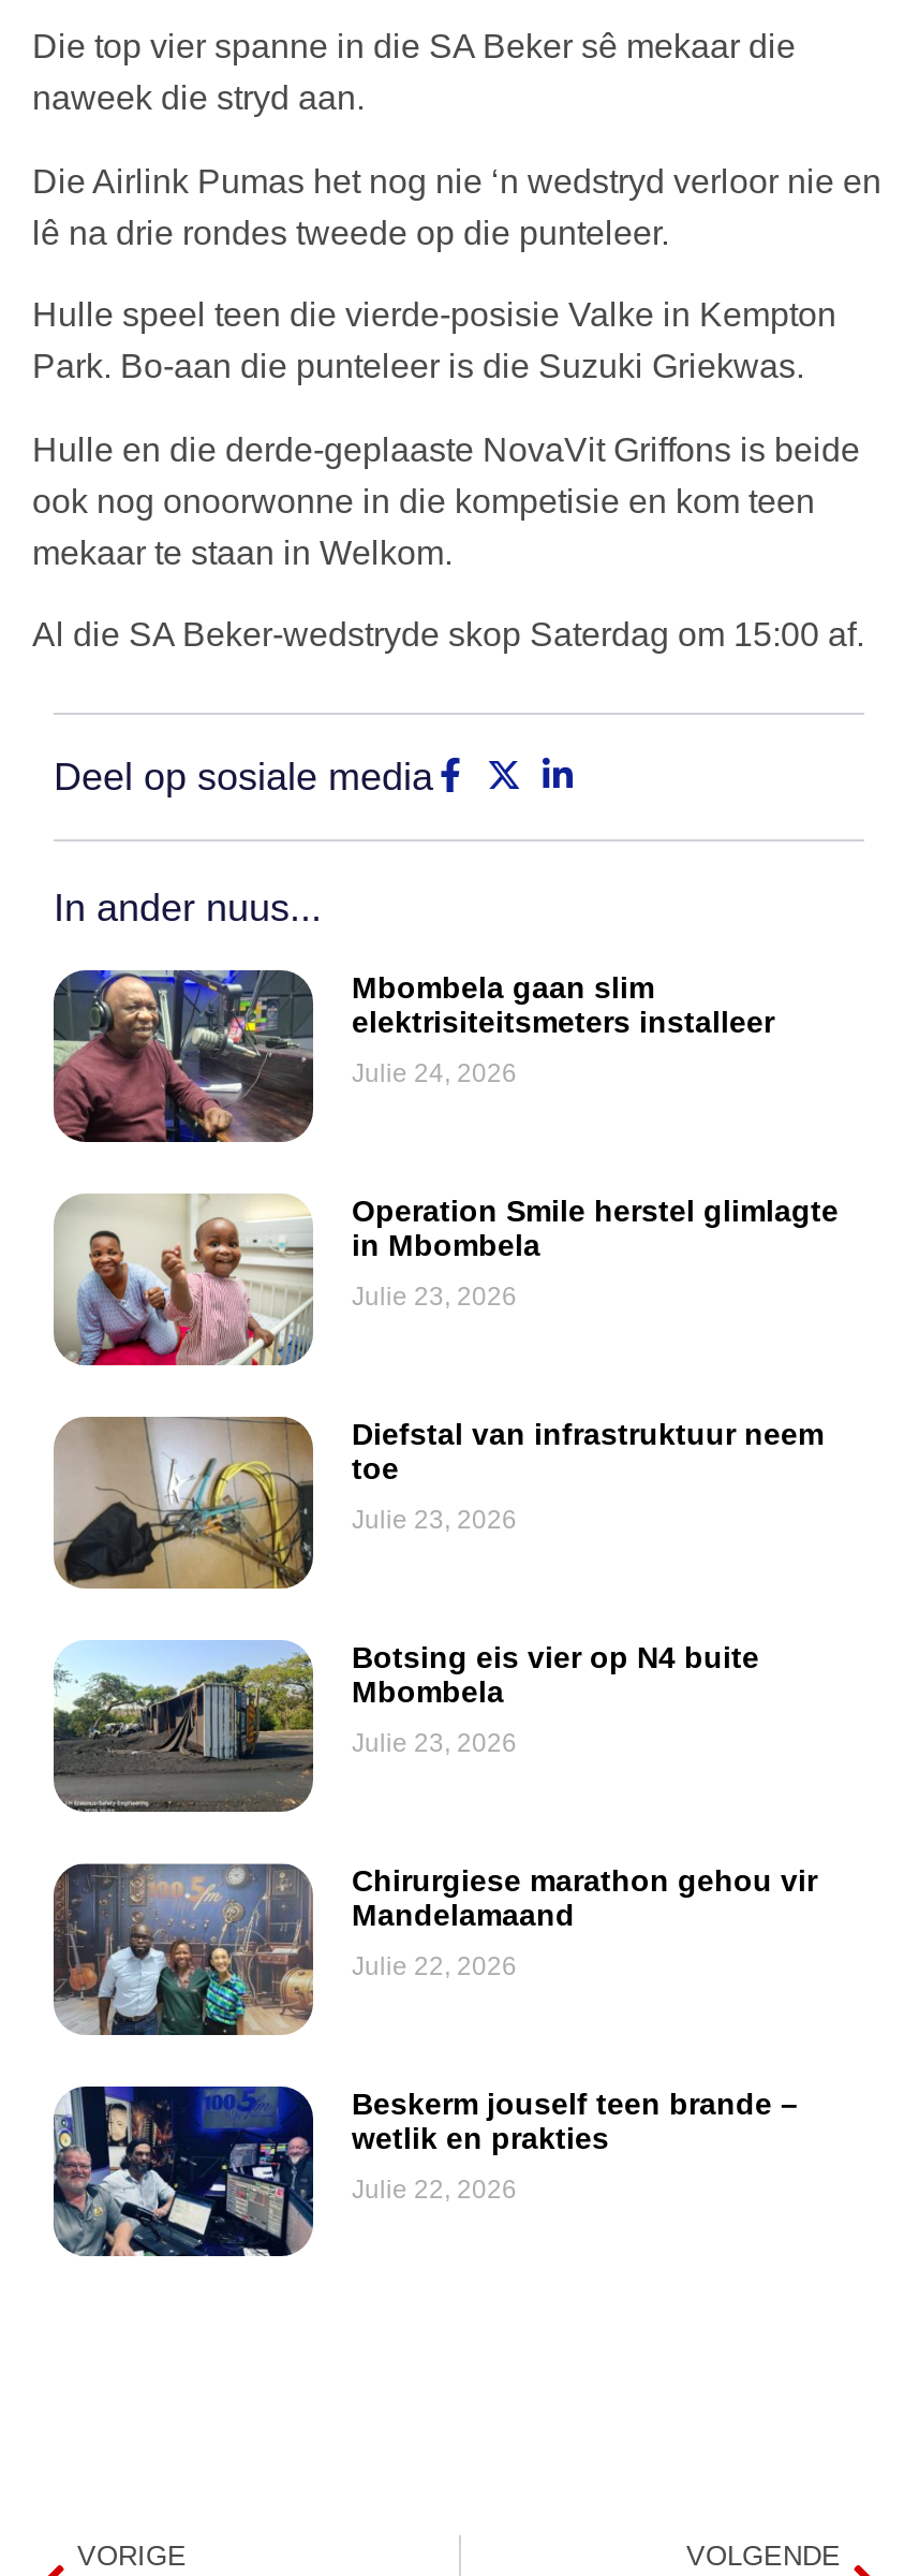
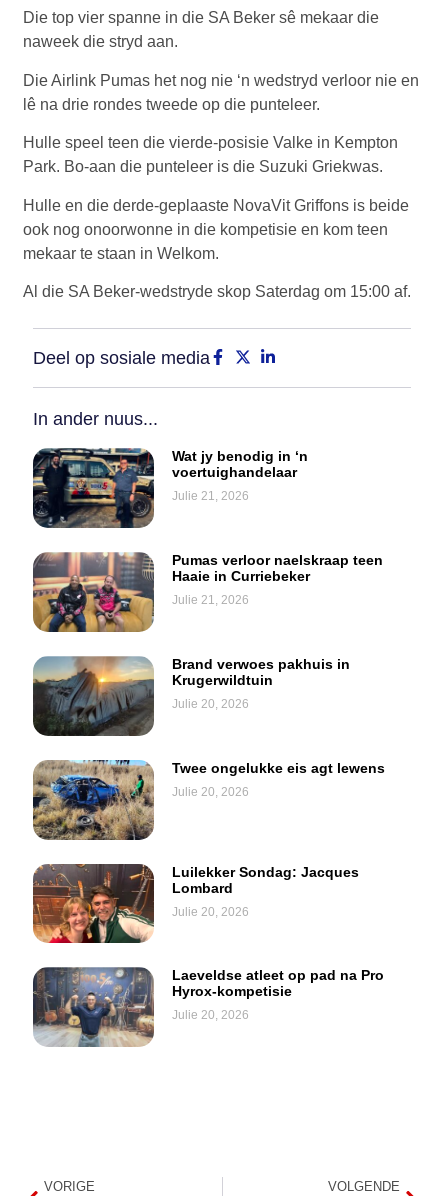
[51,968,774,1144] [image] | Mbombela gaan slim | elektrisiteitsmeters installeer -> [32,447,308,529] [image] | Wat jy benodig in ‘n | voertuighandelaar
[352,1059,517,1089] Julie 24, 2026 -> [172,489,249,503] Julie 21, 2026
[54,1194,839,1367] [image] | Operation Smile herstel glimlagte | in Mbombela -> [33,552,383,633] [image] | Pumas verloor naelskraap teen | Haaie in Curriebeker
[352,1282,517,1312] Julie 23, 2026 -> [172,593,249,607] Julie 21, 2026
[56,1415,824,1591] [image] | Diefstal van infrastruktuur neem | toe -> [33,656,350,737] [image] | Brand verwoes pakhuis in | Krugerwildtuin
[352,1505,517,1535] Julie 23, 2026 -> [172,697,249,711] Julie 20, 2026
[51,1640,759,1812] [image] | Botsing eis vier op N4 buite | Mbombela -> [32,759,385,840] [image] | Twee ongelukke eis agt lewens
[352,1728,517,1758] Julie 23, 2026 -> [172,785,249,799] Julie 20, 2026
[51,1862,817,2037] [image] | Chirurgiese marathon gehou vir | Mandelamaand -> [32,863,359,944] [image] | Luilekker Sondag: Jacques | Lombard
[352,1950,517,1981] Julie 22, 2026 -> [172,905,249,919] Julie 20, 2026
[51,2084,798,2258] [image] | Beskerm jouself teen brande – | wetlik en prakties -> [33,966,384,1048] [image] | Laeveldse atleet op pad na Pro | Hyrox-kompetisie
[352,2173,517,2203] Julie 22, 2026 -> [172,1008,249,1022] Julie 20, 2026

